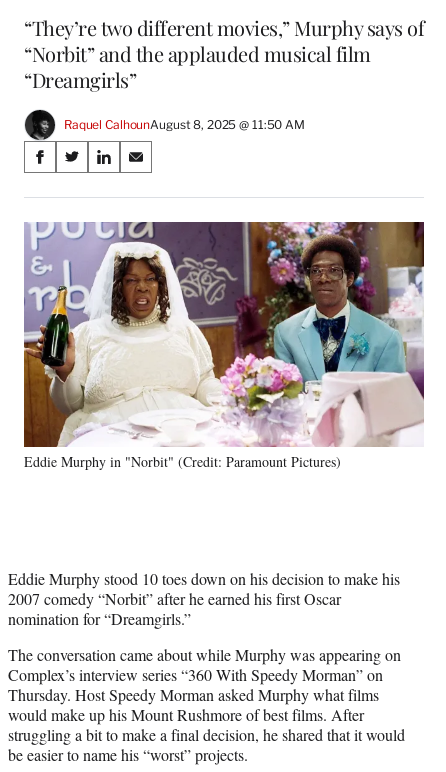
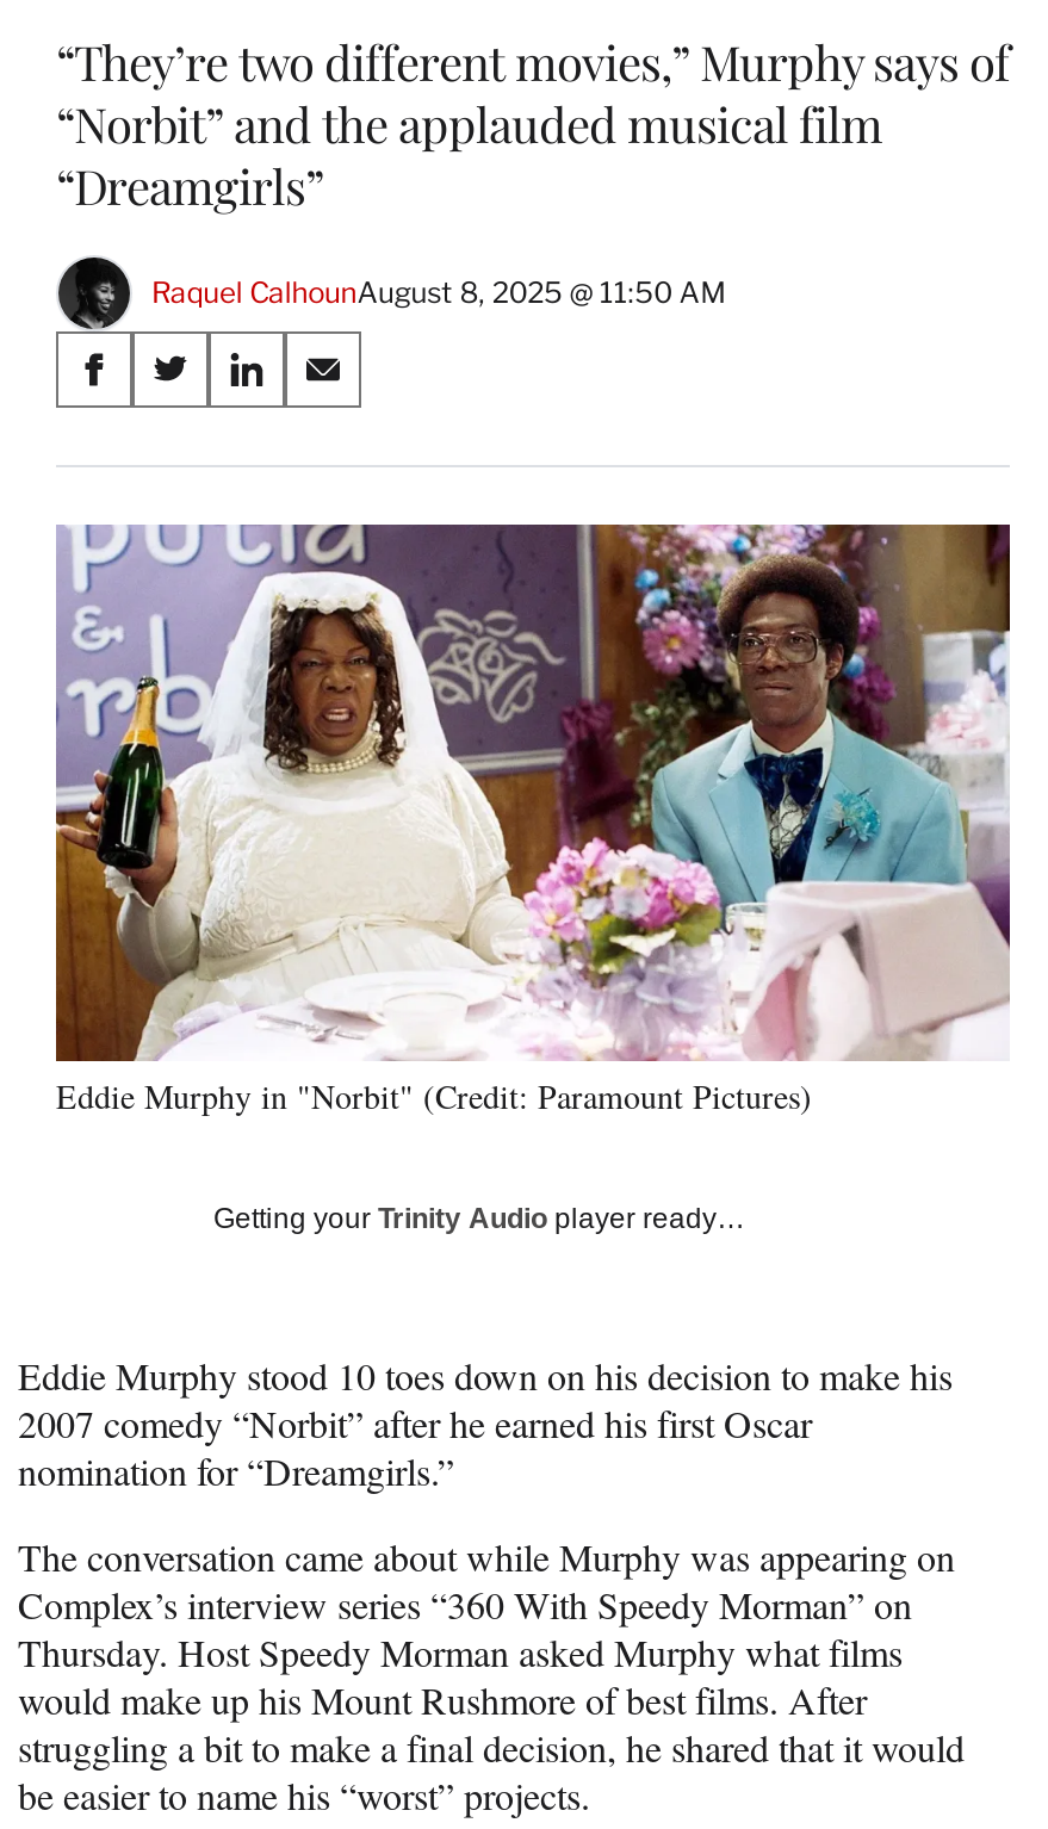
none -> [213,1201,745,1234] Getting your Trinity Audio player ready…

